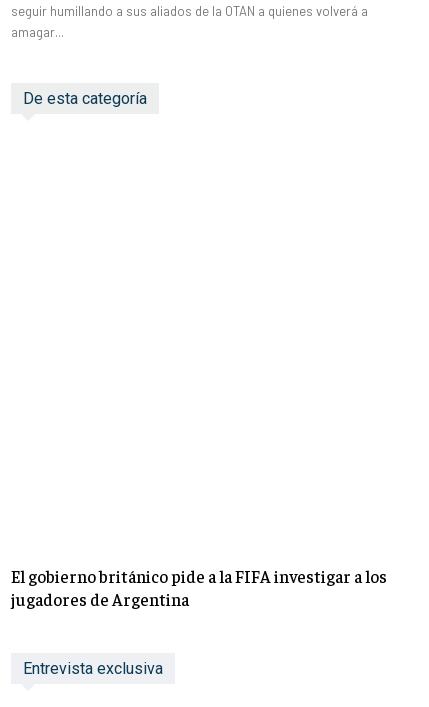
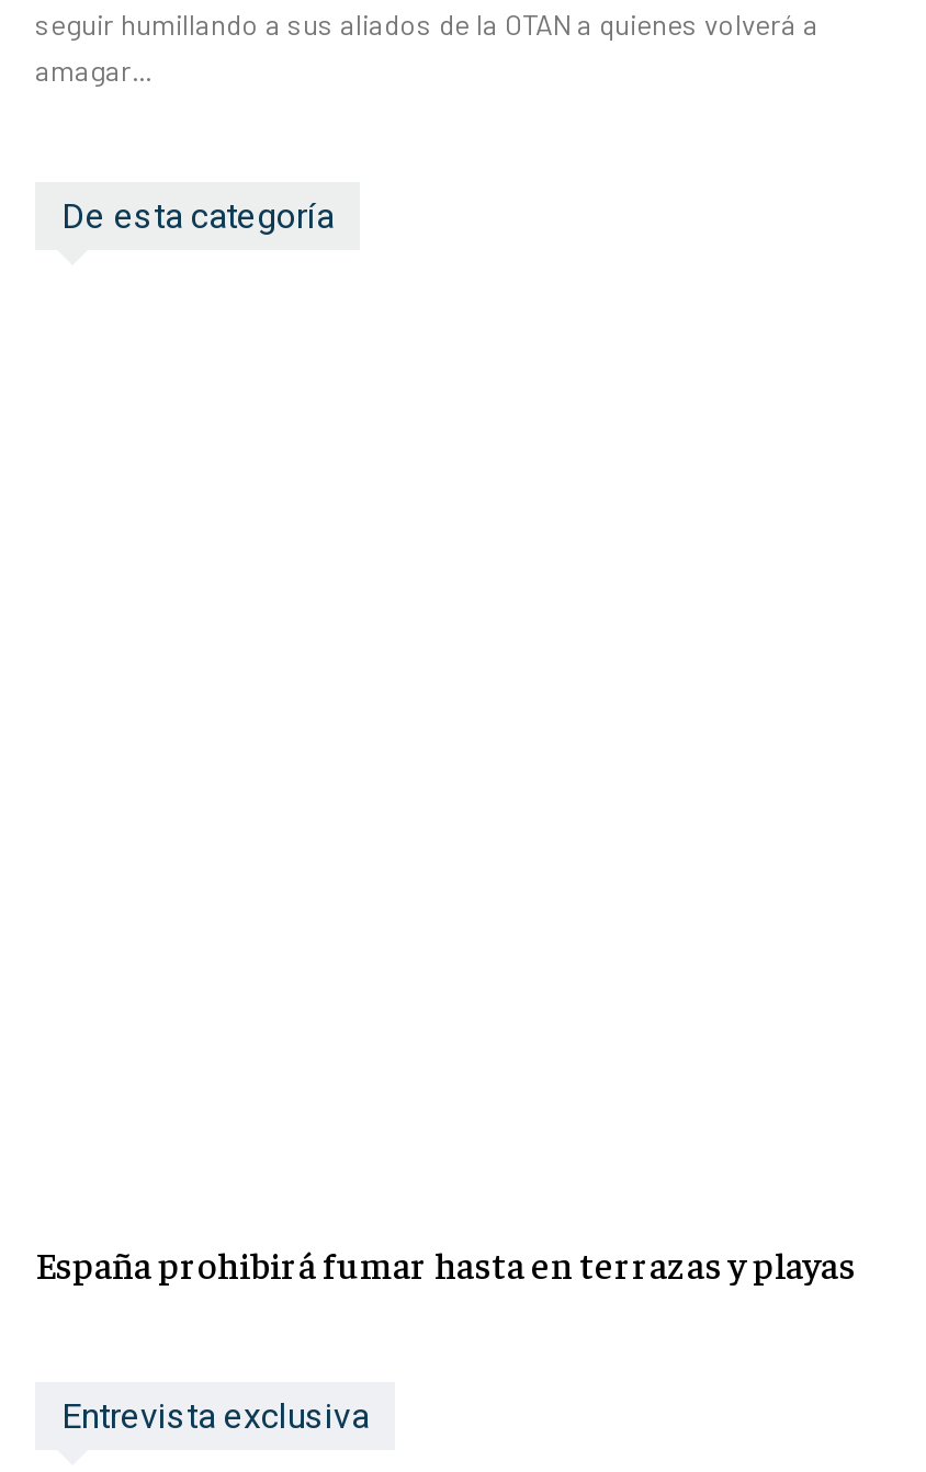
[11,565,387,610] El gobierno británico pide a la FIFA investigar a los | jugadores de Argentina -> [35,1240,856,1288] España prohibirá fumar hasta en terrazas y playas

